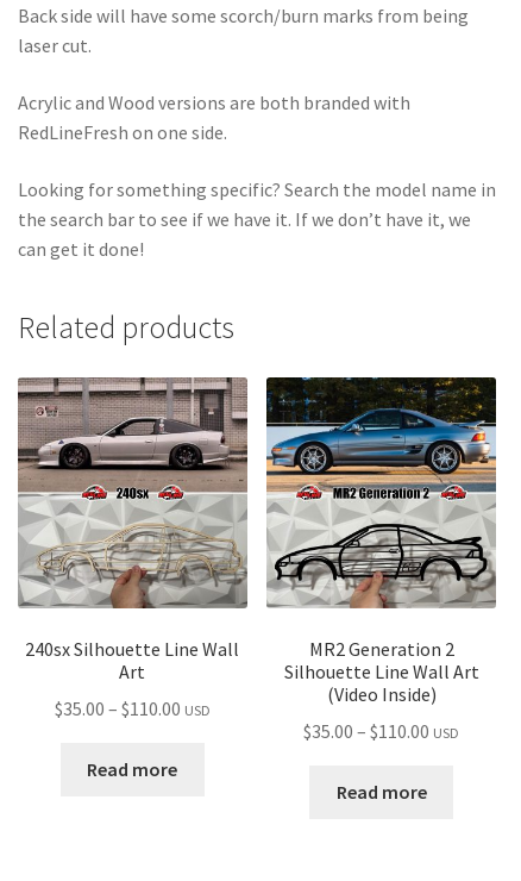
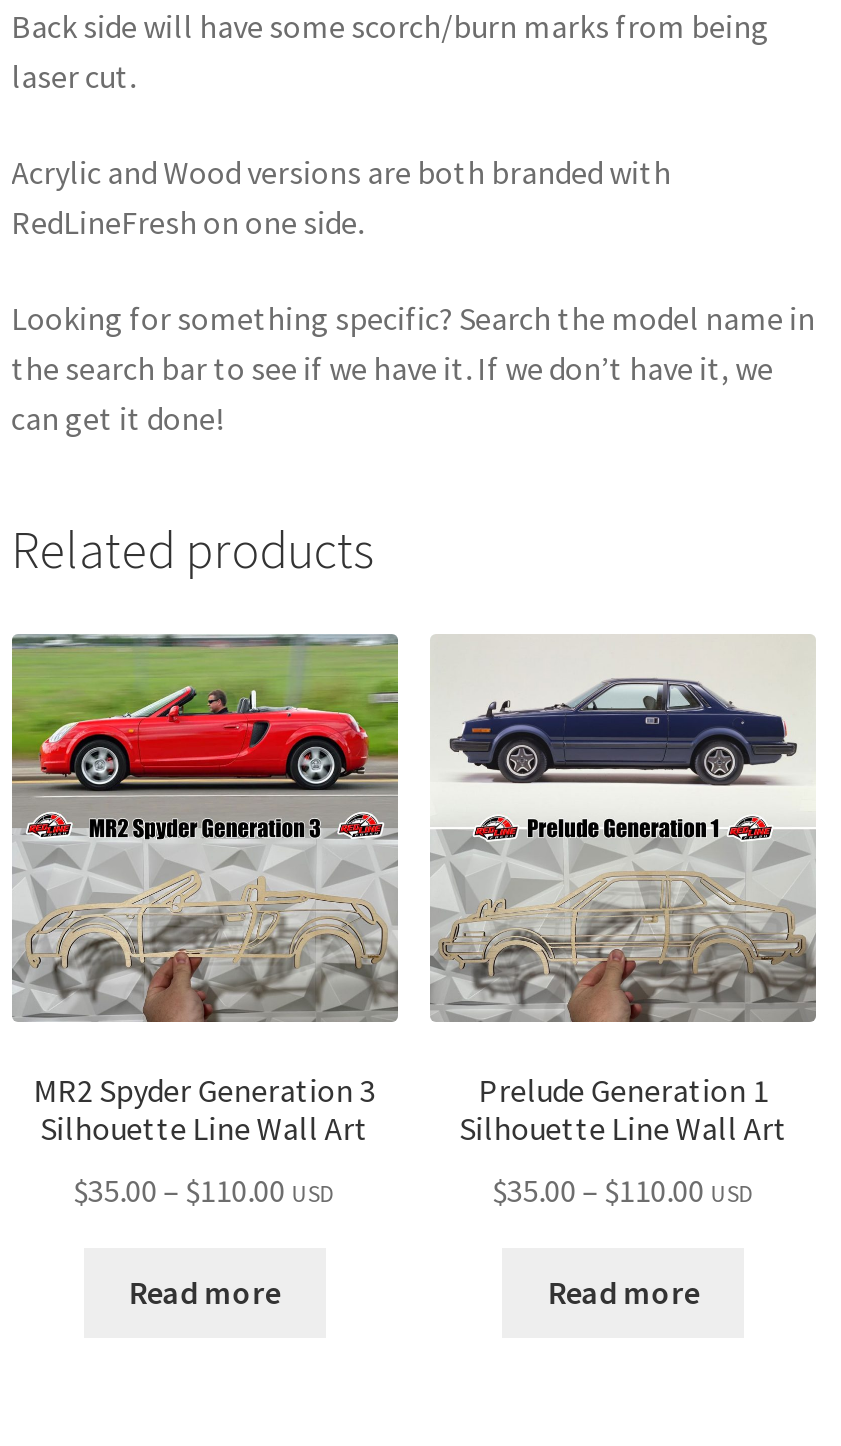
[17,377,247,684] [image] | 240sx Silhouette Line Wall | Art -> [10,634,398,1149] [image] | MR2 Spyder Generation 3 | Silhouette Line Wall Art
[265,376,497,661] [image] | MR2 Generation 2 -> [430,634,816,1111] [image] | Prelude Generation 1
[327,683,436,706] (Video Inside) -> none

